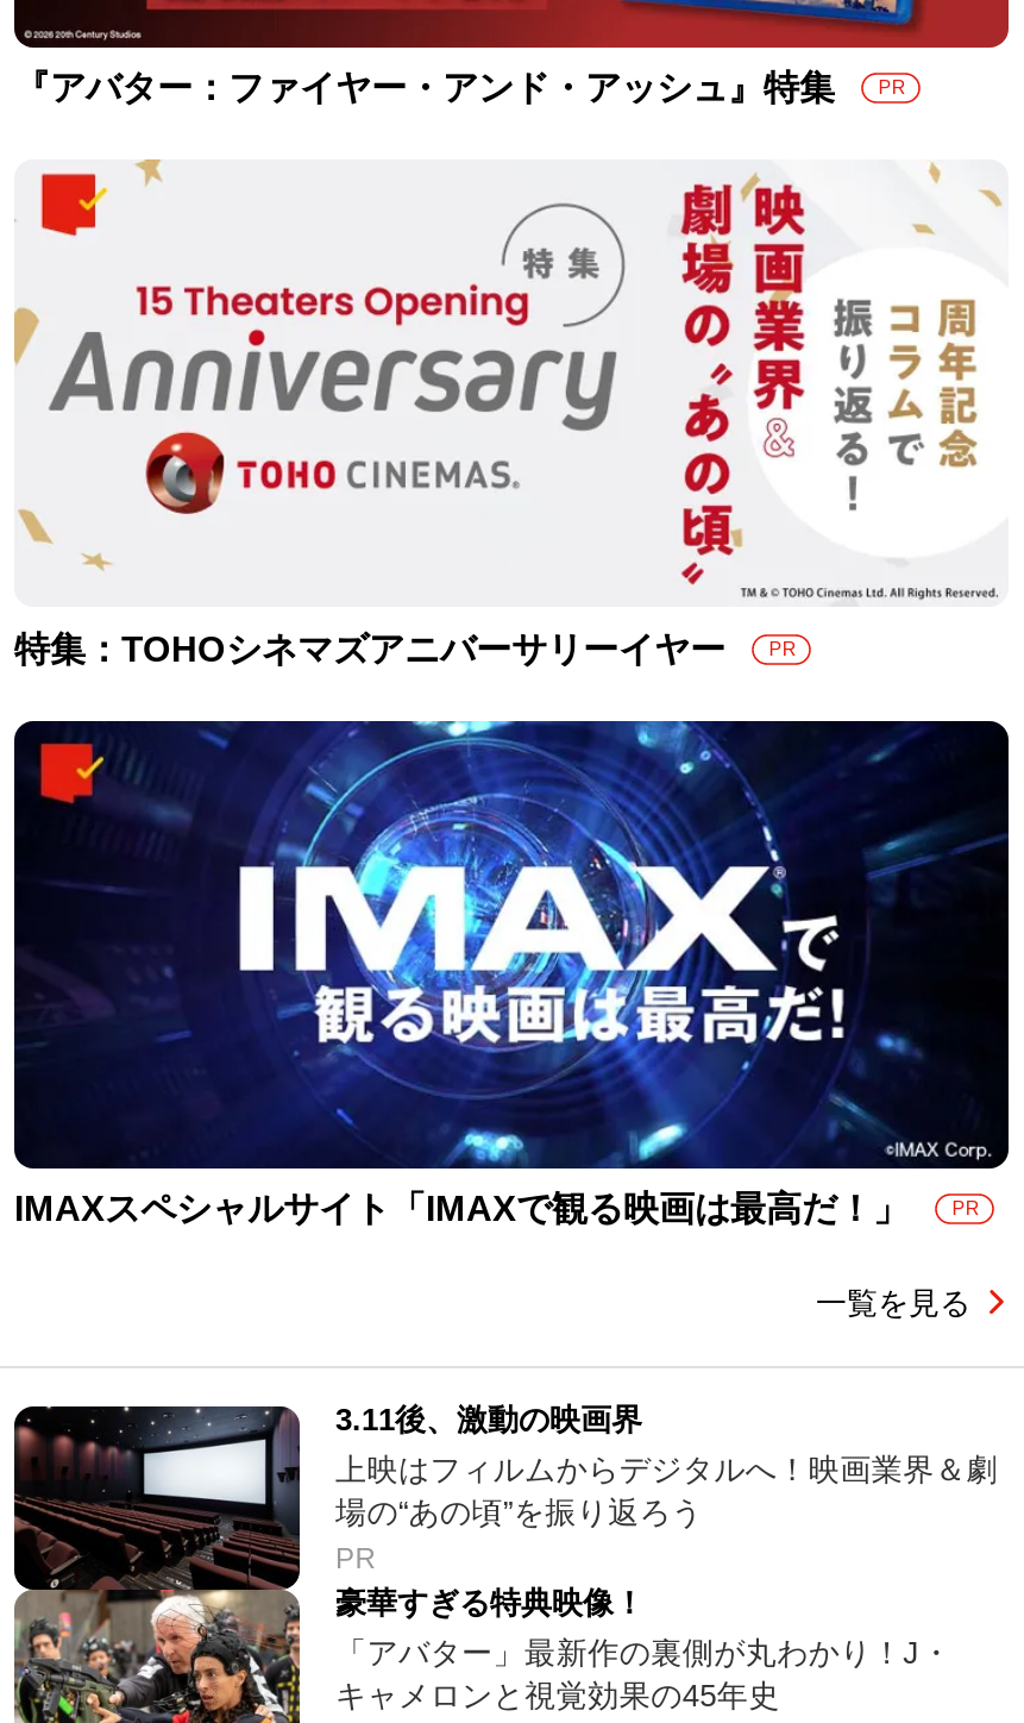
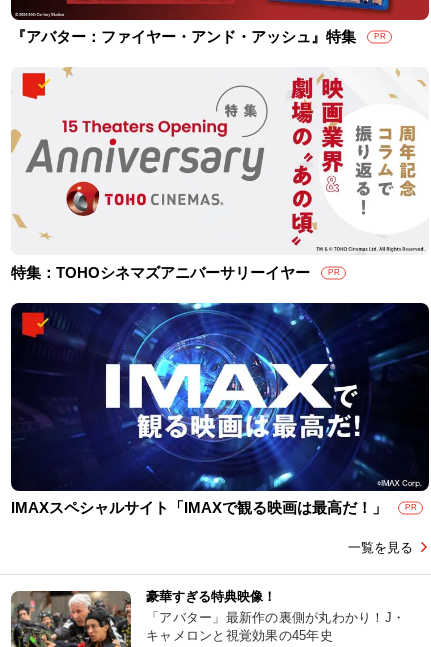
[12,1403,998,1592] [image] | 3.11後、激動の映画界 | 上映はフィルムからデジタルへ！映画業界＆劇 | 場の“あの頃”を振り返ろう | PR -> none

